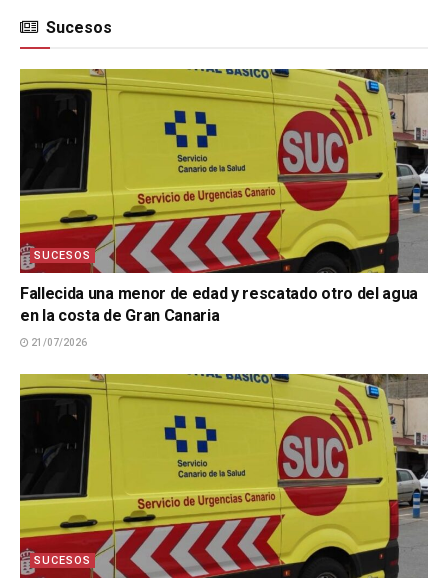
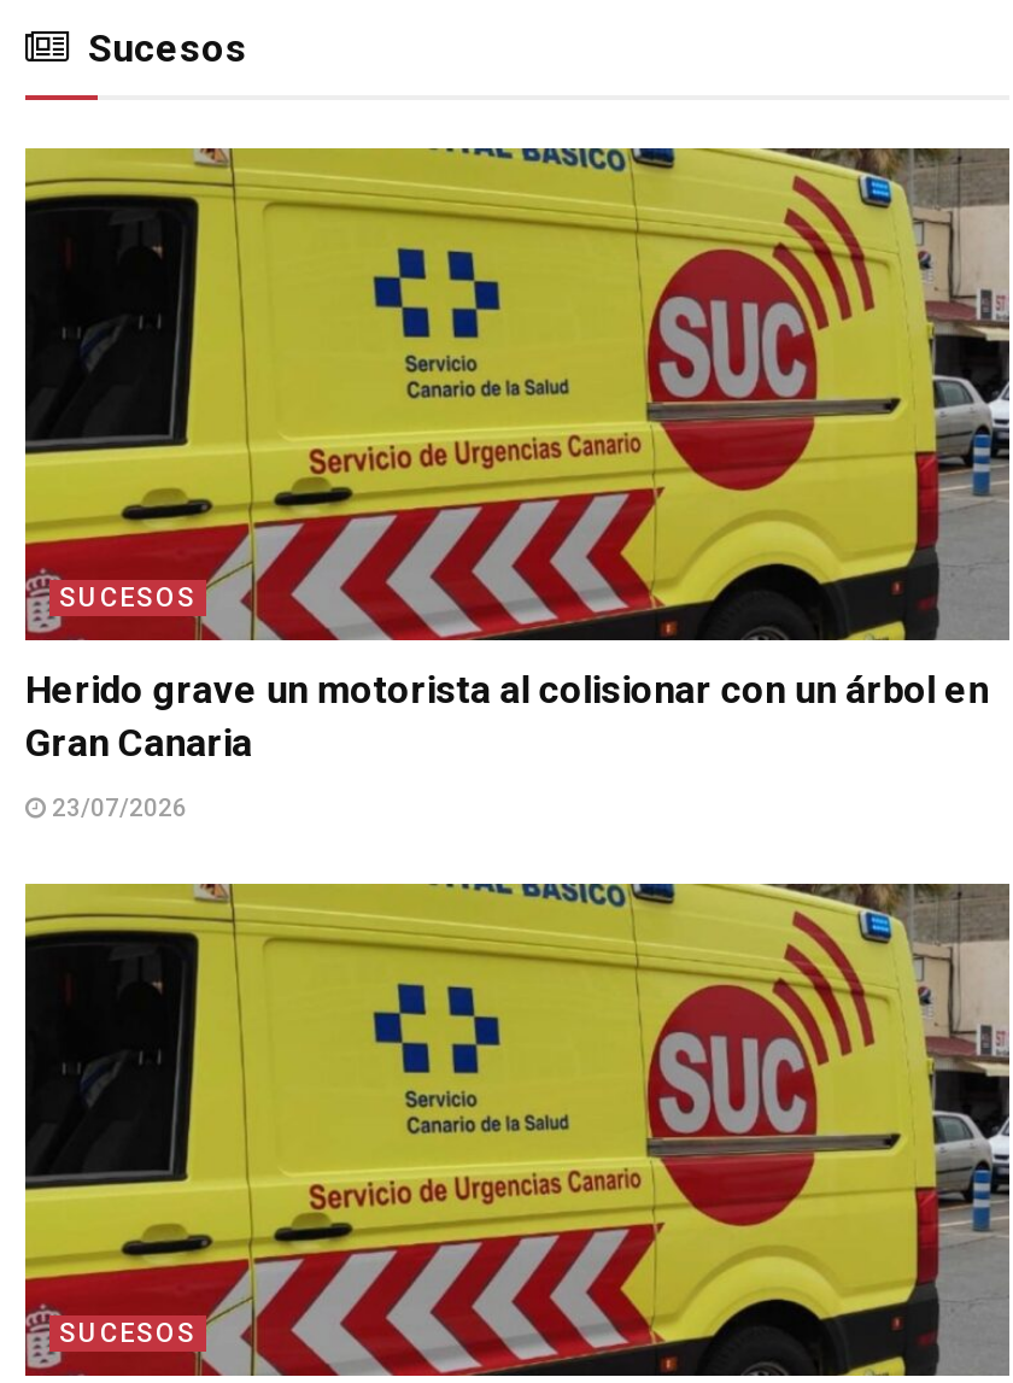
[20,284,418,325] Fallecida una menor de edad y rescatado otro del agua | en la costa de Gran Canaria -> [25,667,989,766] Herido grave un motorista al colisionar con un árbol en | Gran Canaria
[29,337,87,348] 21/07/2026 -> [47,795,187,821] 23/07/2026

